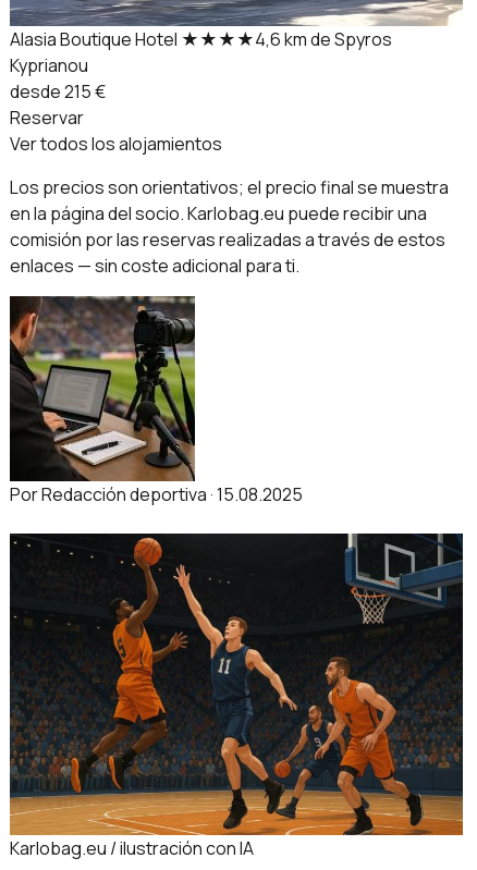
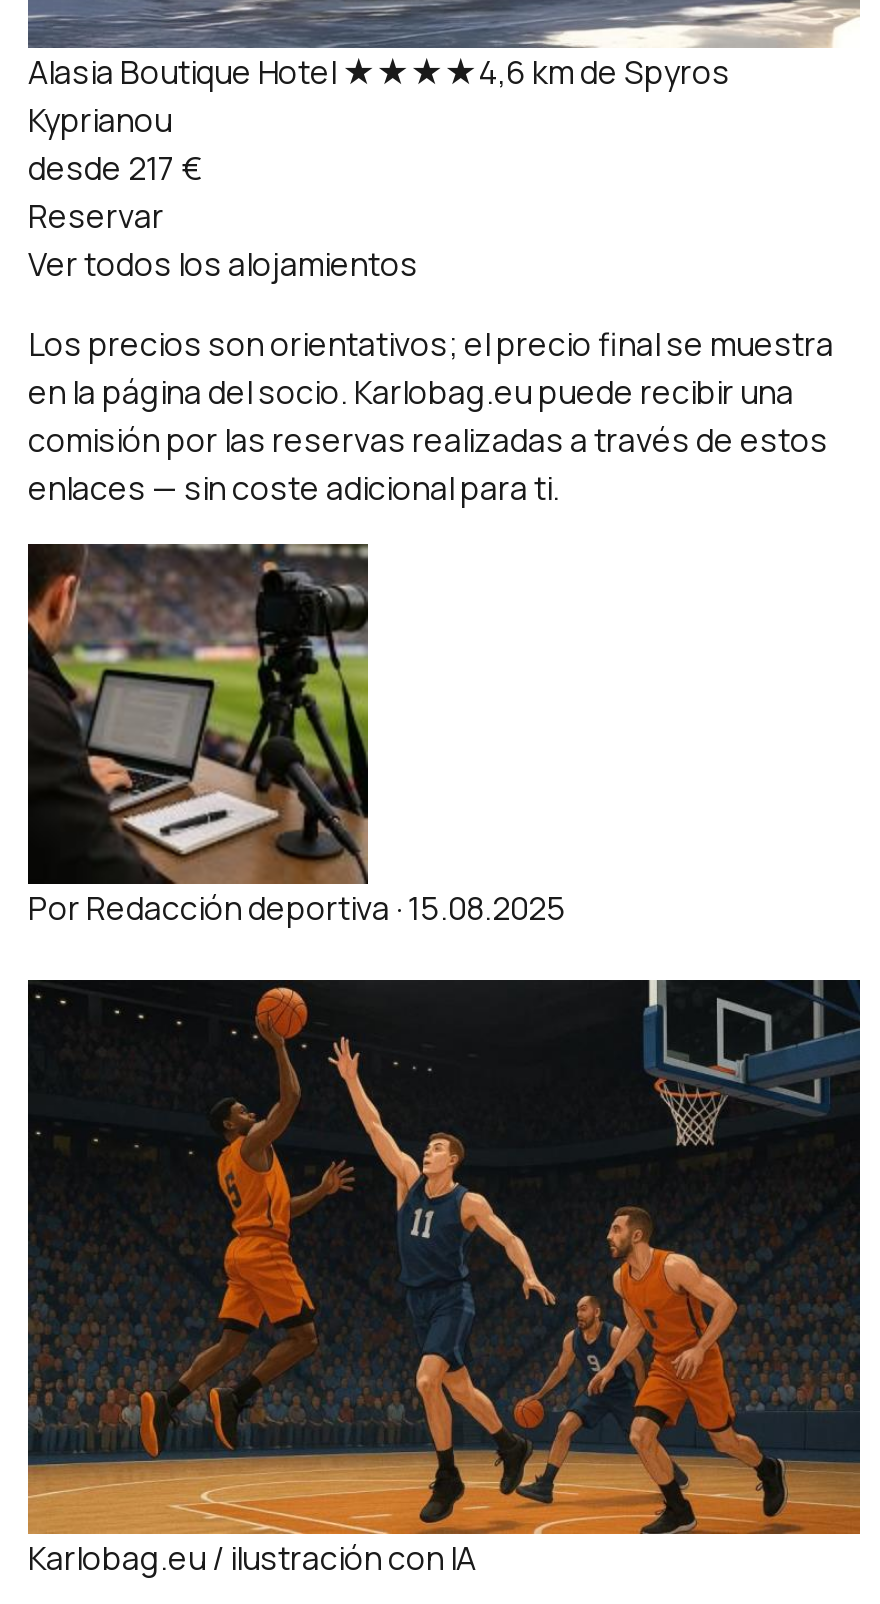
[10,79,106,103] desde 215 € -> [28,145,202,189] desde 217 €

